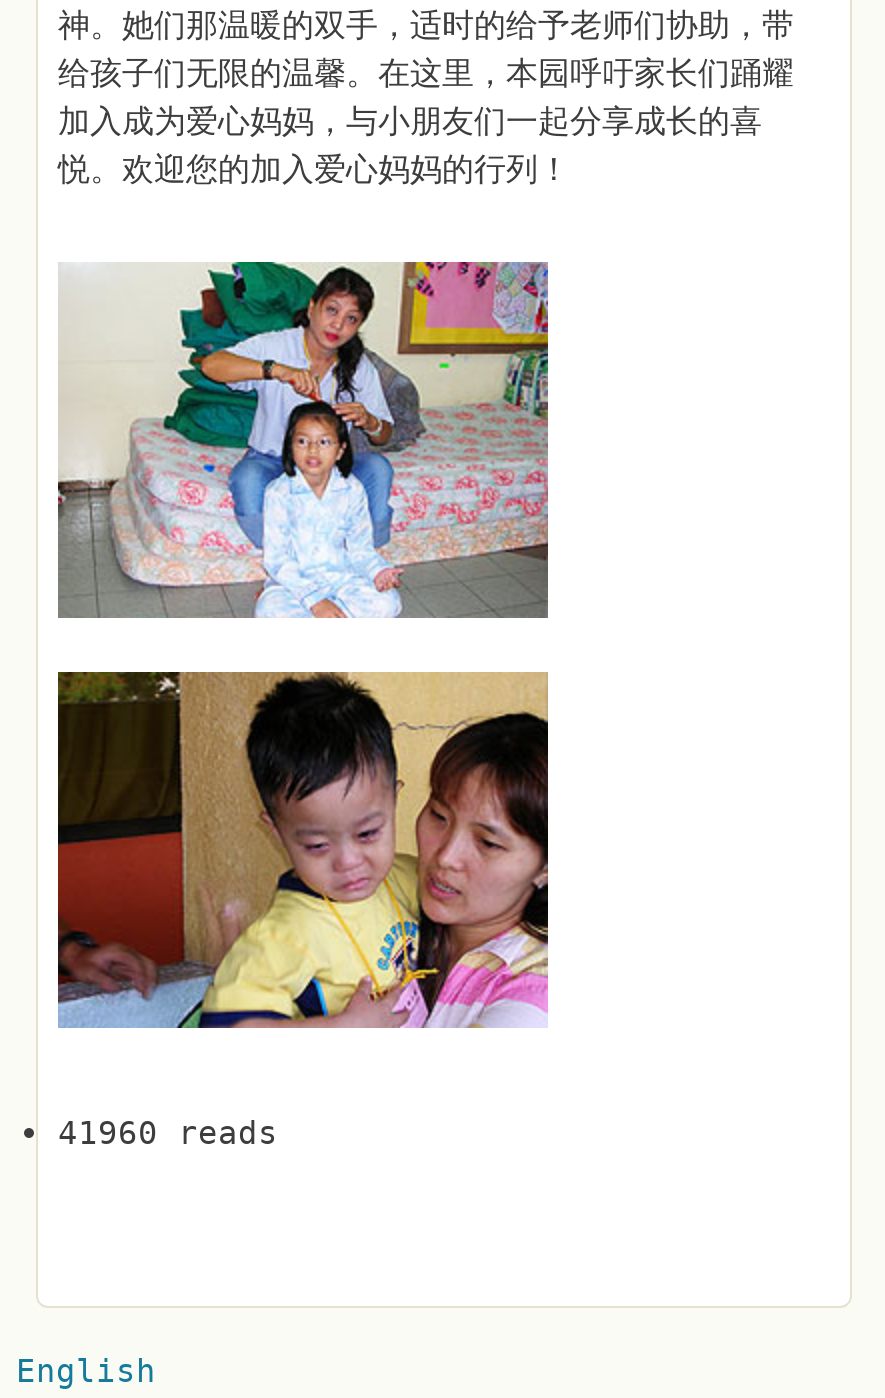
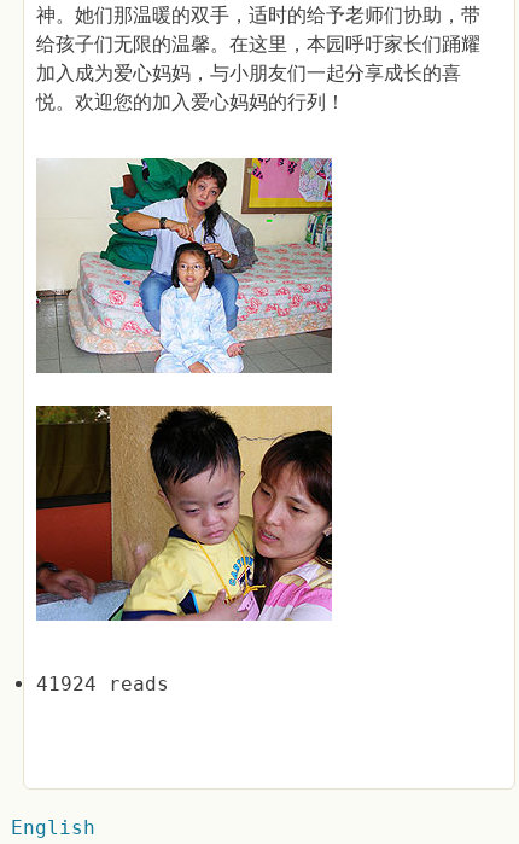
[58,1114,278,1152] 41960 reads -> [36,673,169,695] 41924 reads

